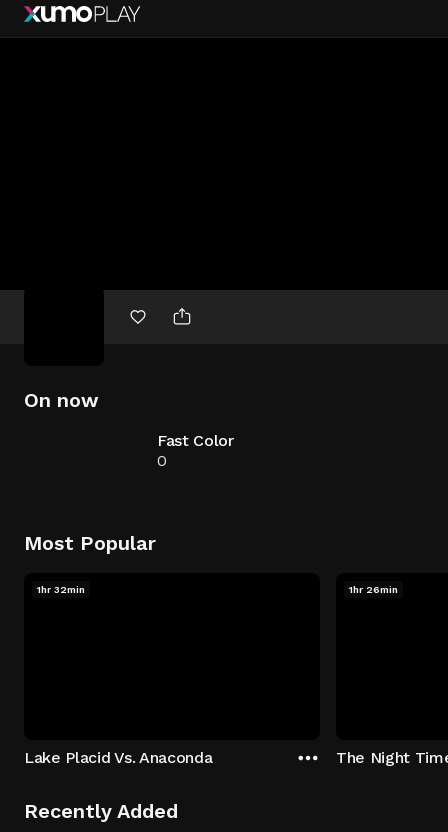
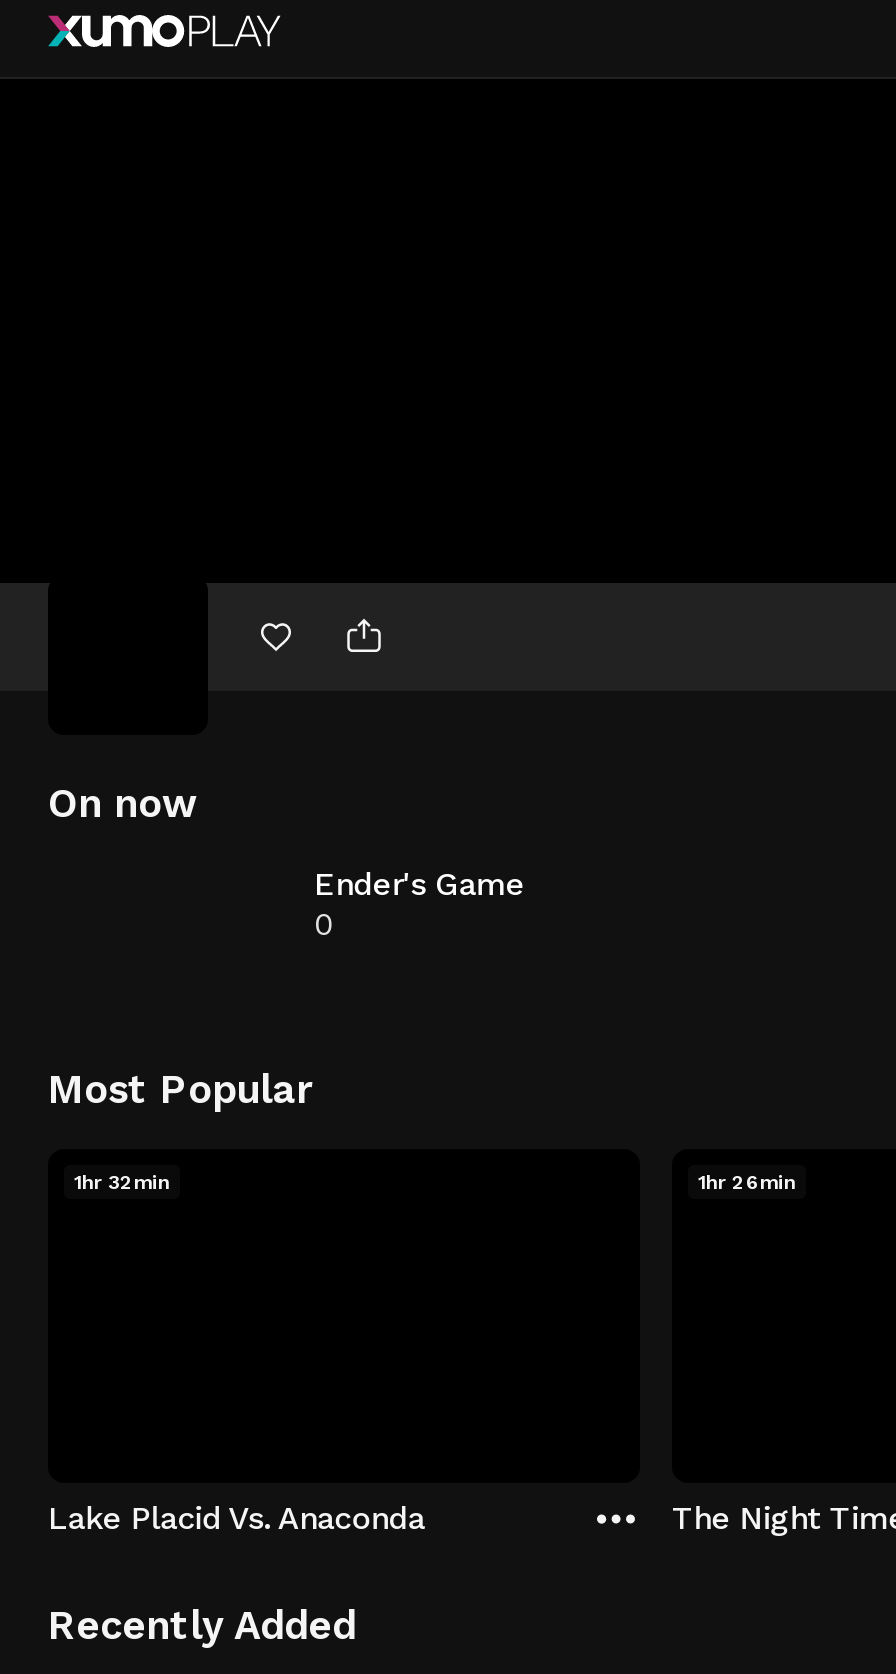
[157,431,234,450] Fast Color -> [314,865,524,903] Ender's Game

